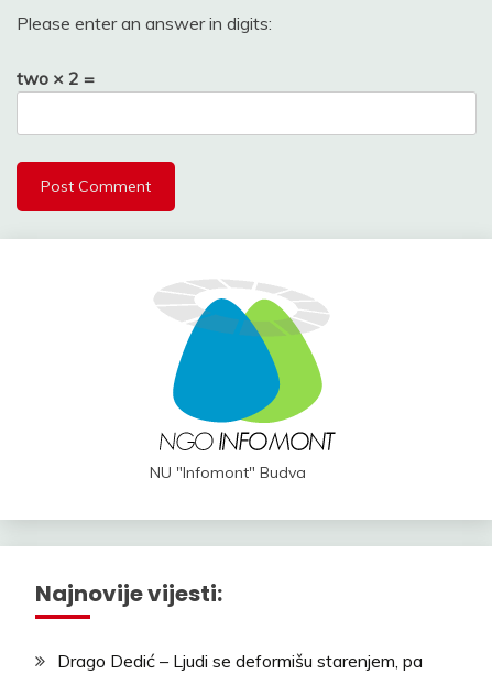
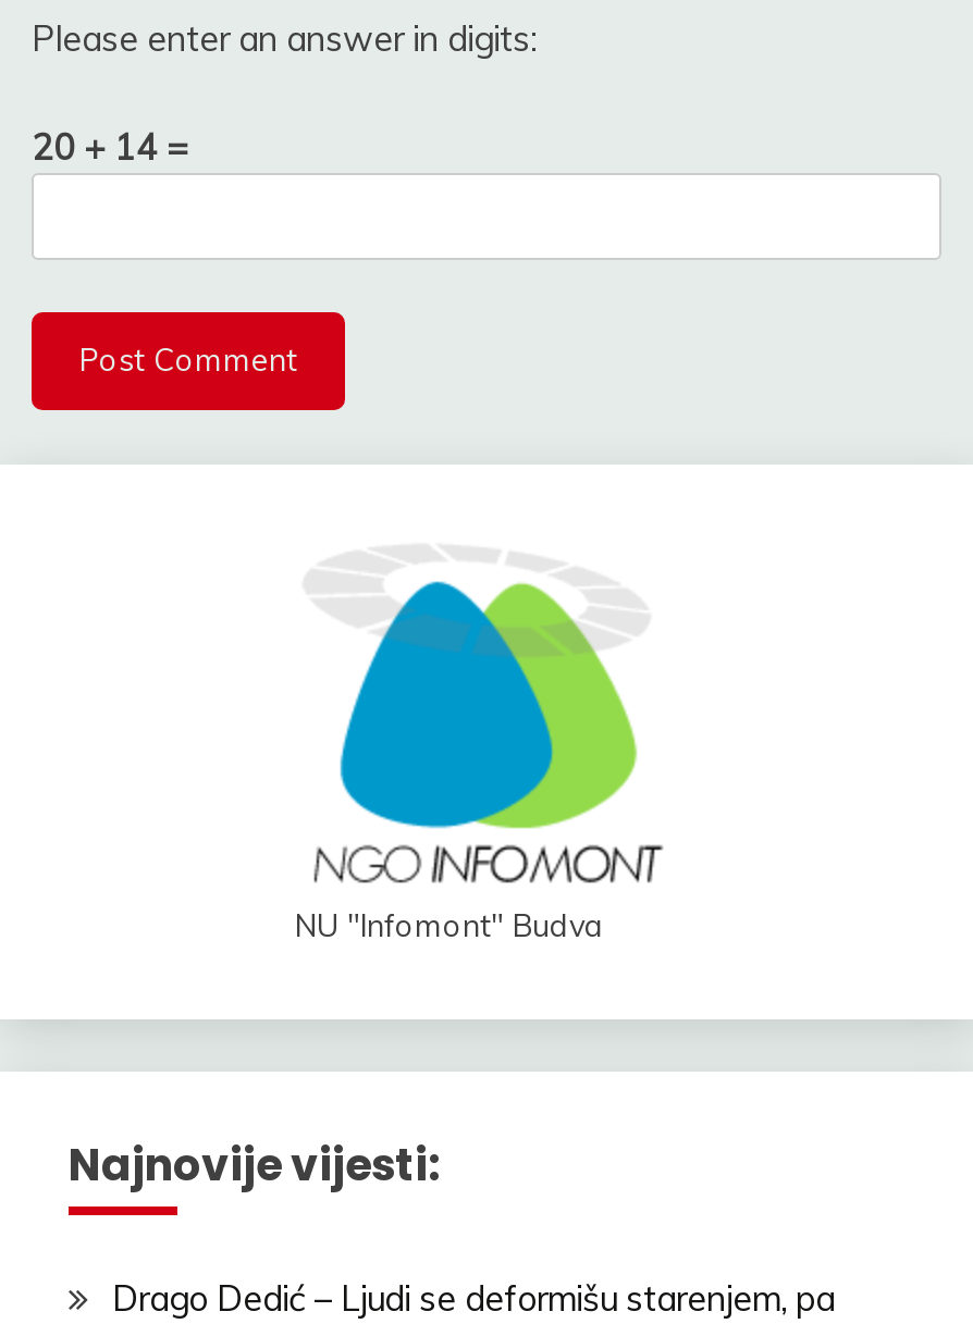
[17,67,95,89] two × 2 = -> [32,124,188,168] 20 + 14 =

